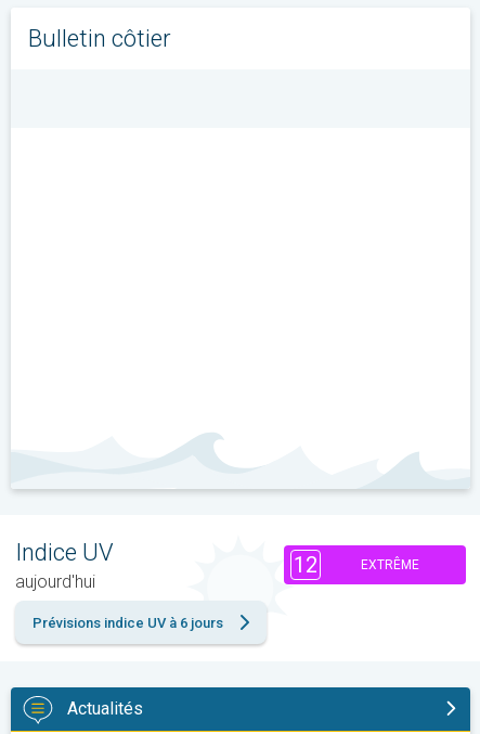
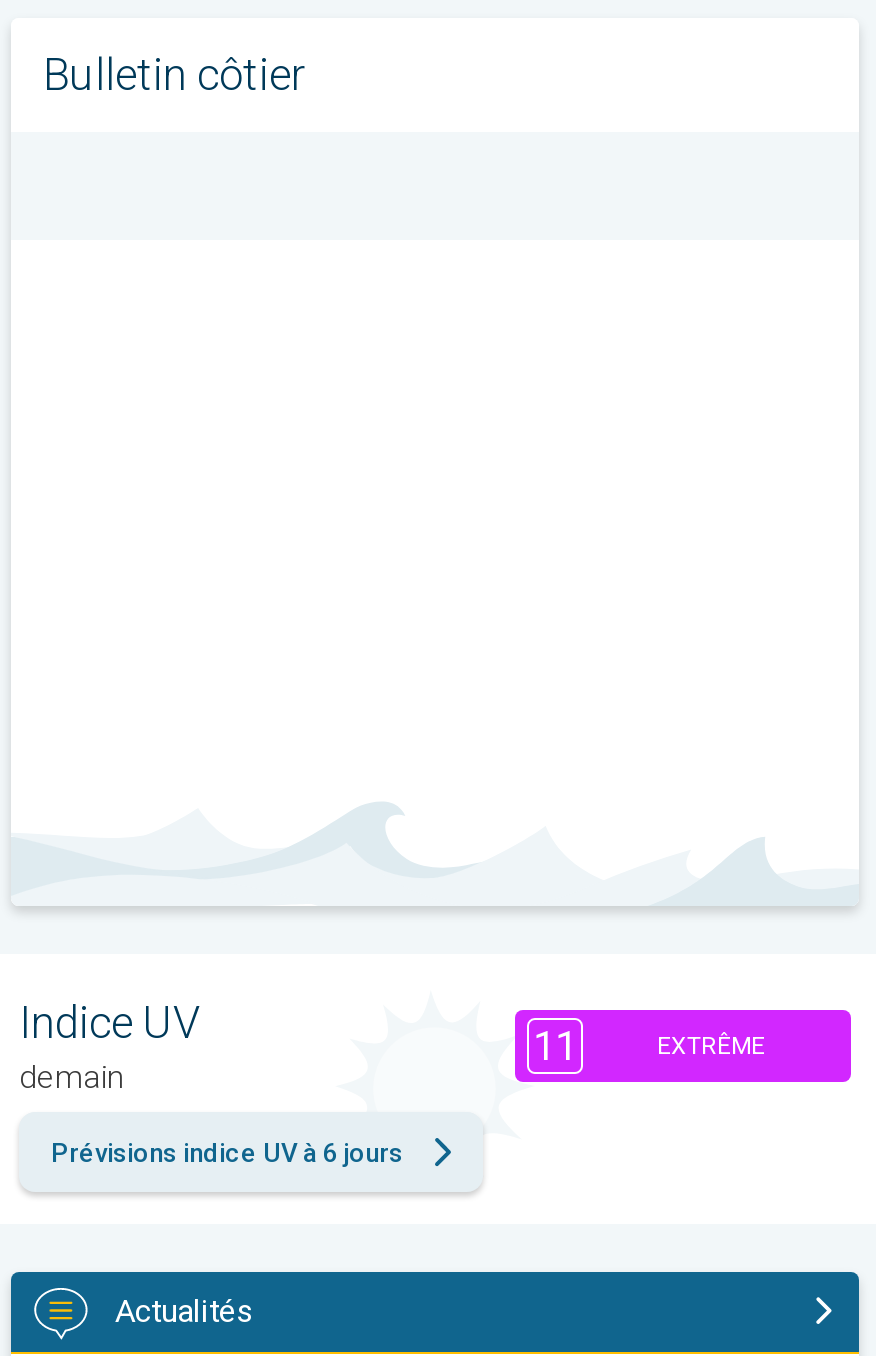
[294,552,317,578] 12 -> [533,1022,577,1070] 11
[15,571,95,592] aujourd'hui -> [19,1057,123,1095] demain

